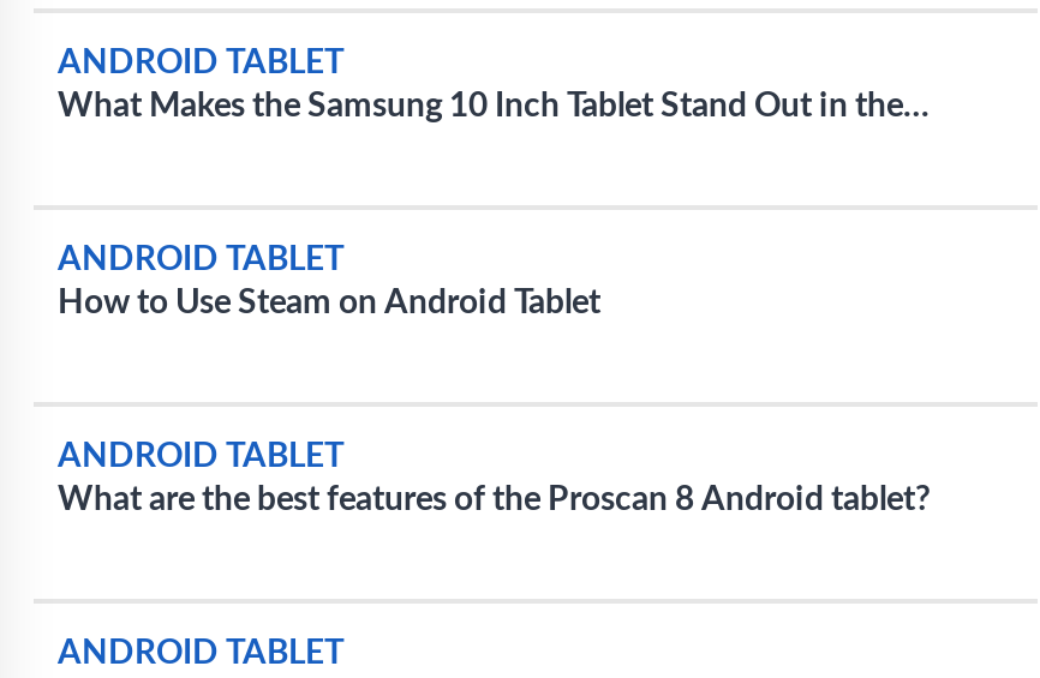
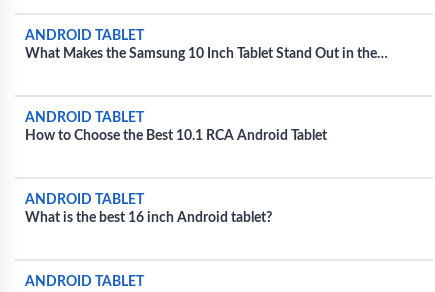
[58,287,600,320] How to Use Steam on Android Tablet -> [25,129,327,143] How to Choose the Best 10.1 RCA Android Tablet
[58,484,930,517] What are the best features of the Proscan 8 Android tablet? -> [25,211,272,225] What is the best 16 inch Android tablet?

